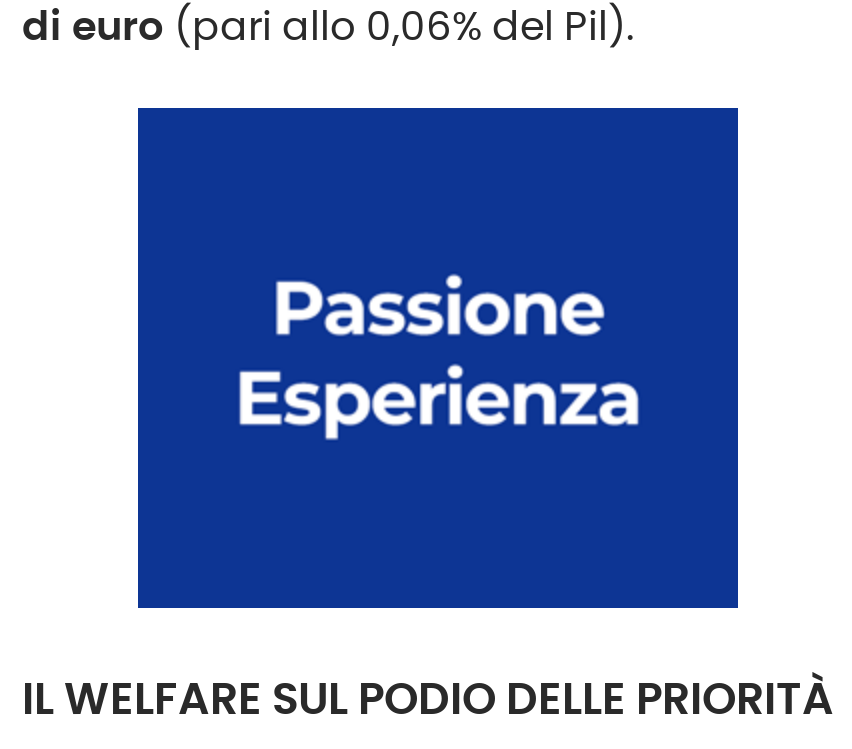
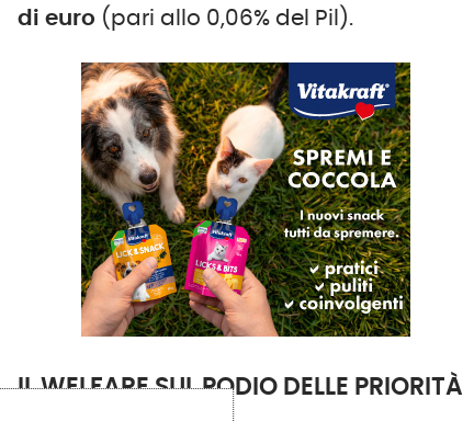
[136,106,740,610] [image] -> [80,61,411,338] [image]

